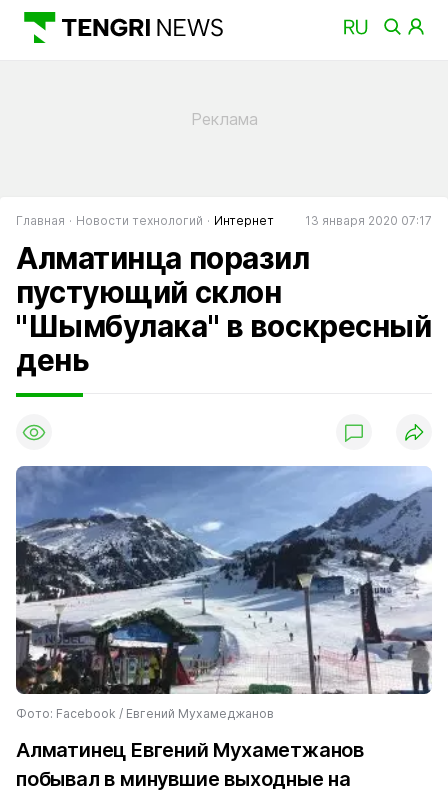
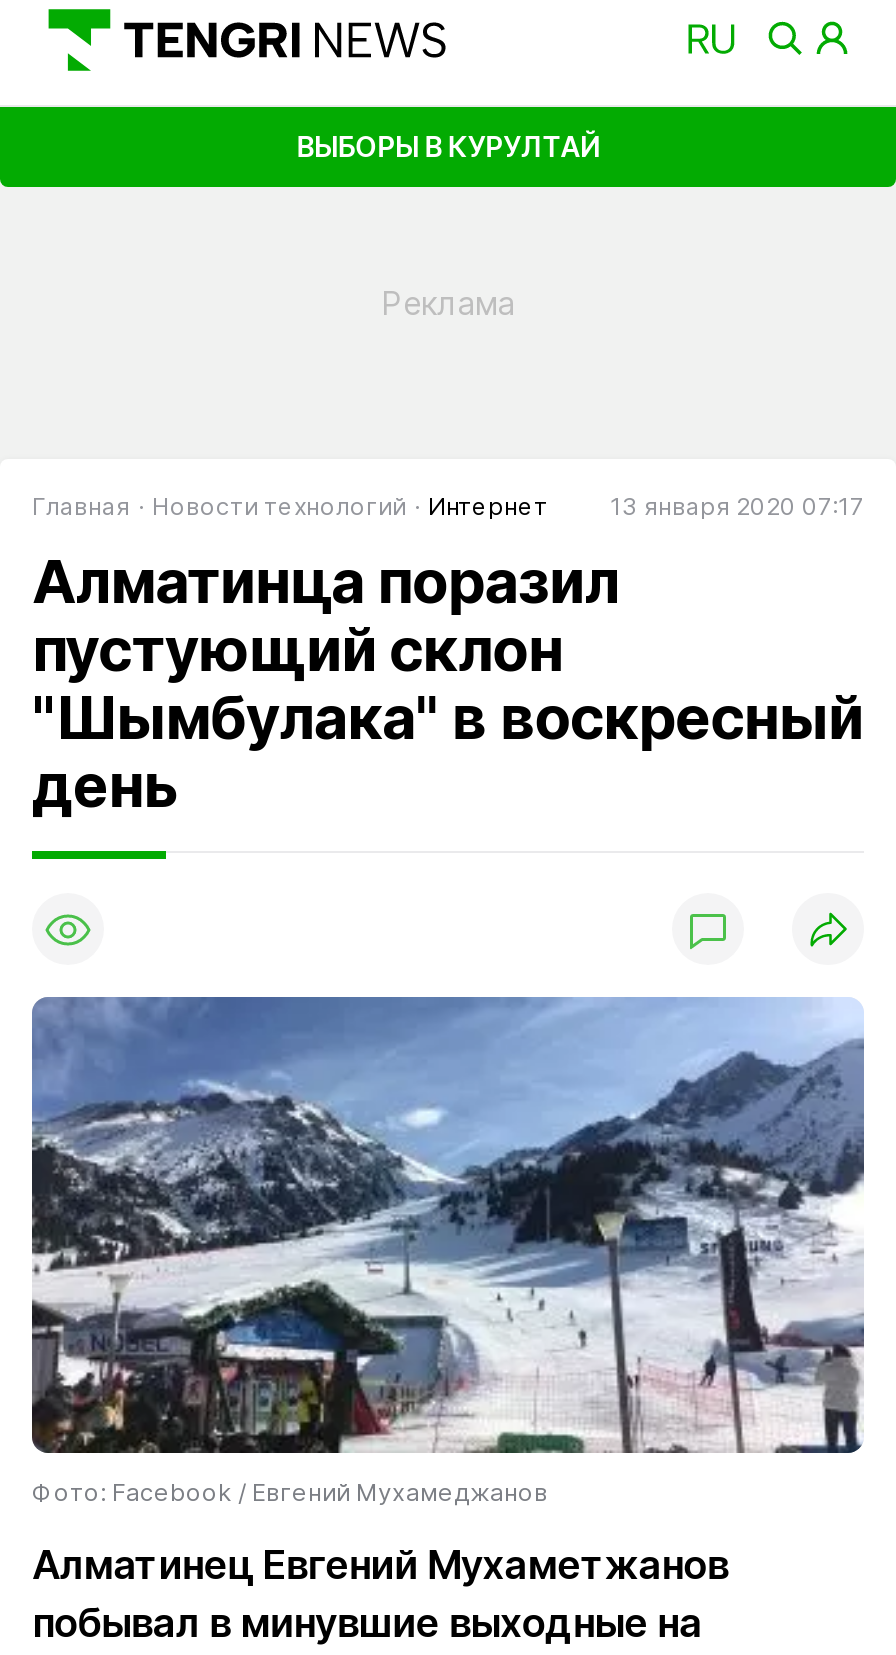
none -> [296,128,600,162] ВЫБОРЫ В КУРУЛТАЙ

